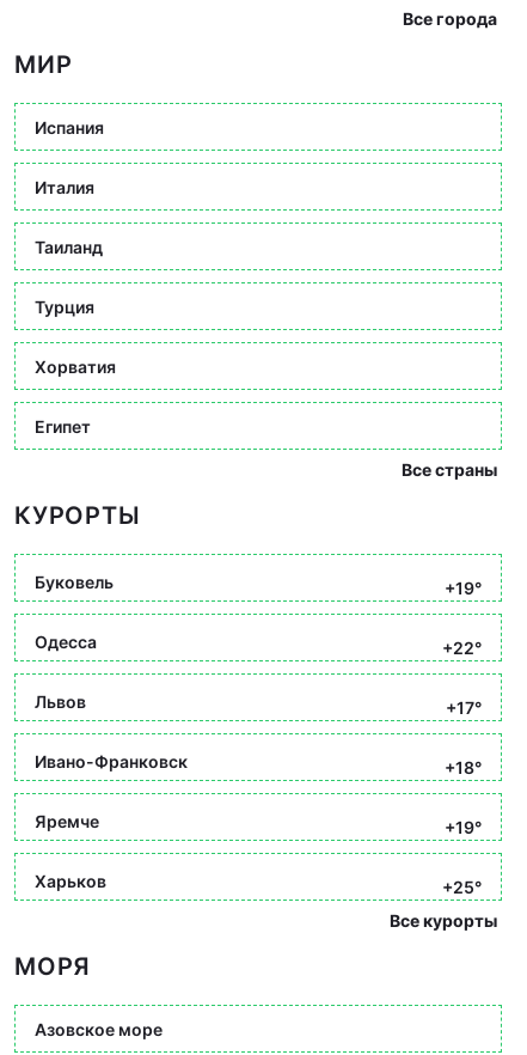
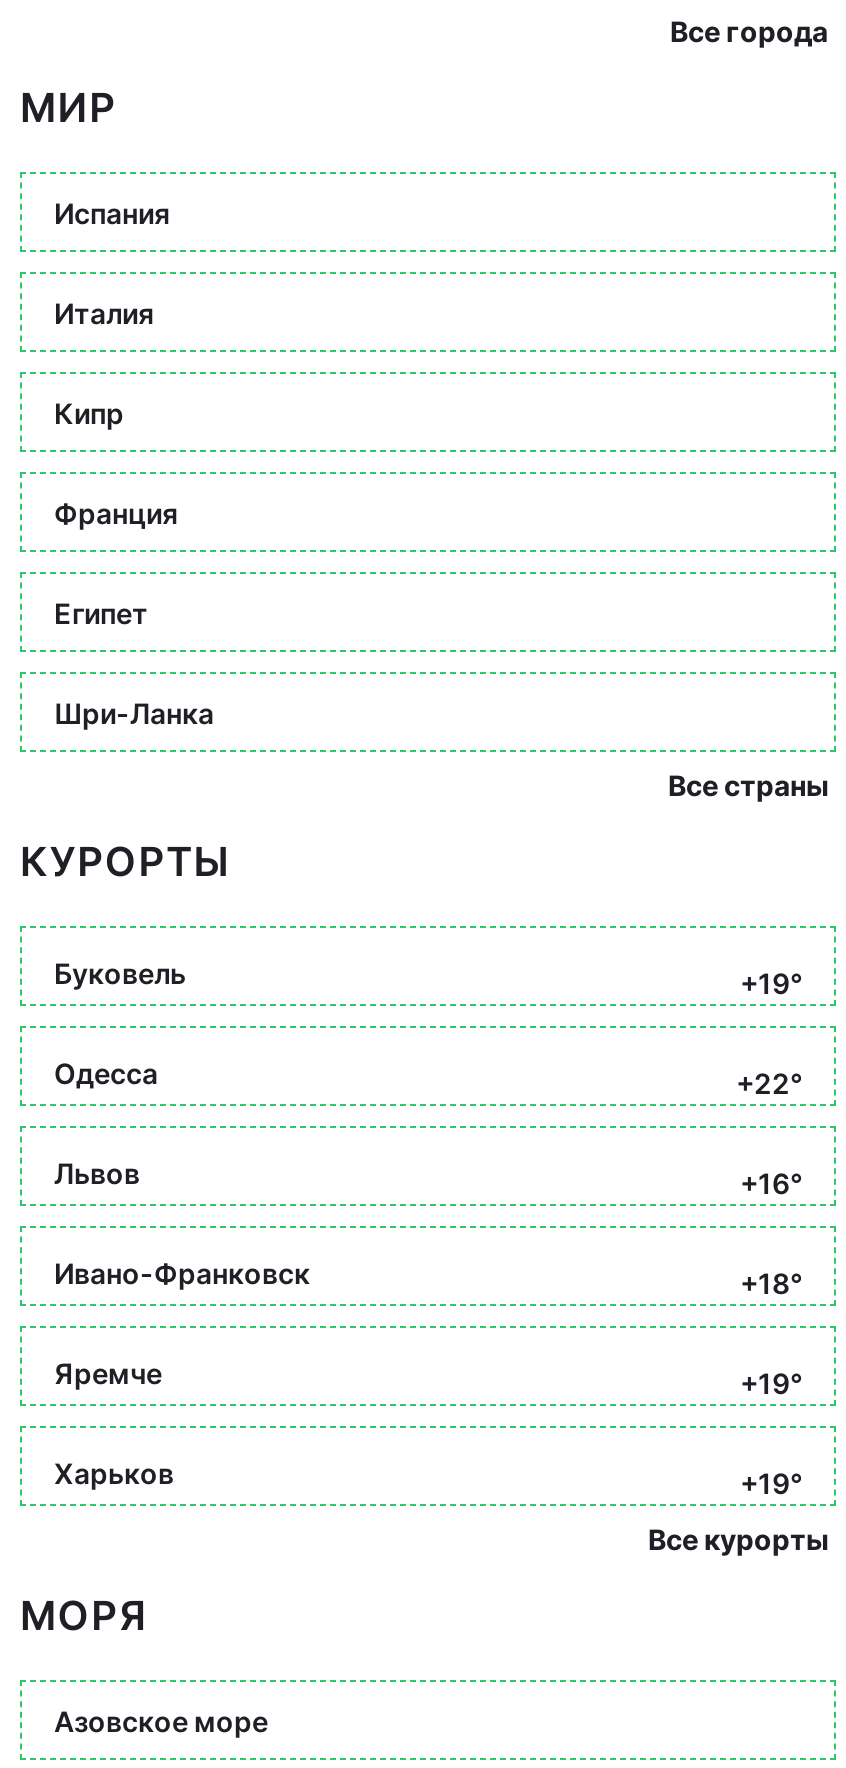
[35,236,116,376] Таиланд | Турция | Хорватия -> [54,395,178,529] Кипр | Франция
moved [35,416,91,436] -> [54,595,148,629]: Египет
none -> [54,695,214,729] Шри-Ланка
[446,697,482,718] +17° -> [740,1166,802,1200] +16°
[442,877,482,897] +25° -> [740,1466,802,1500] +19°

